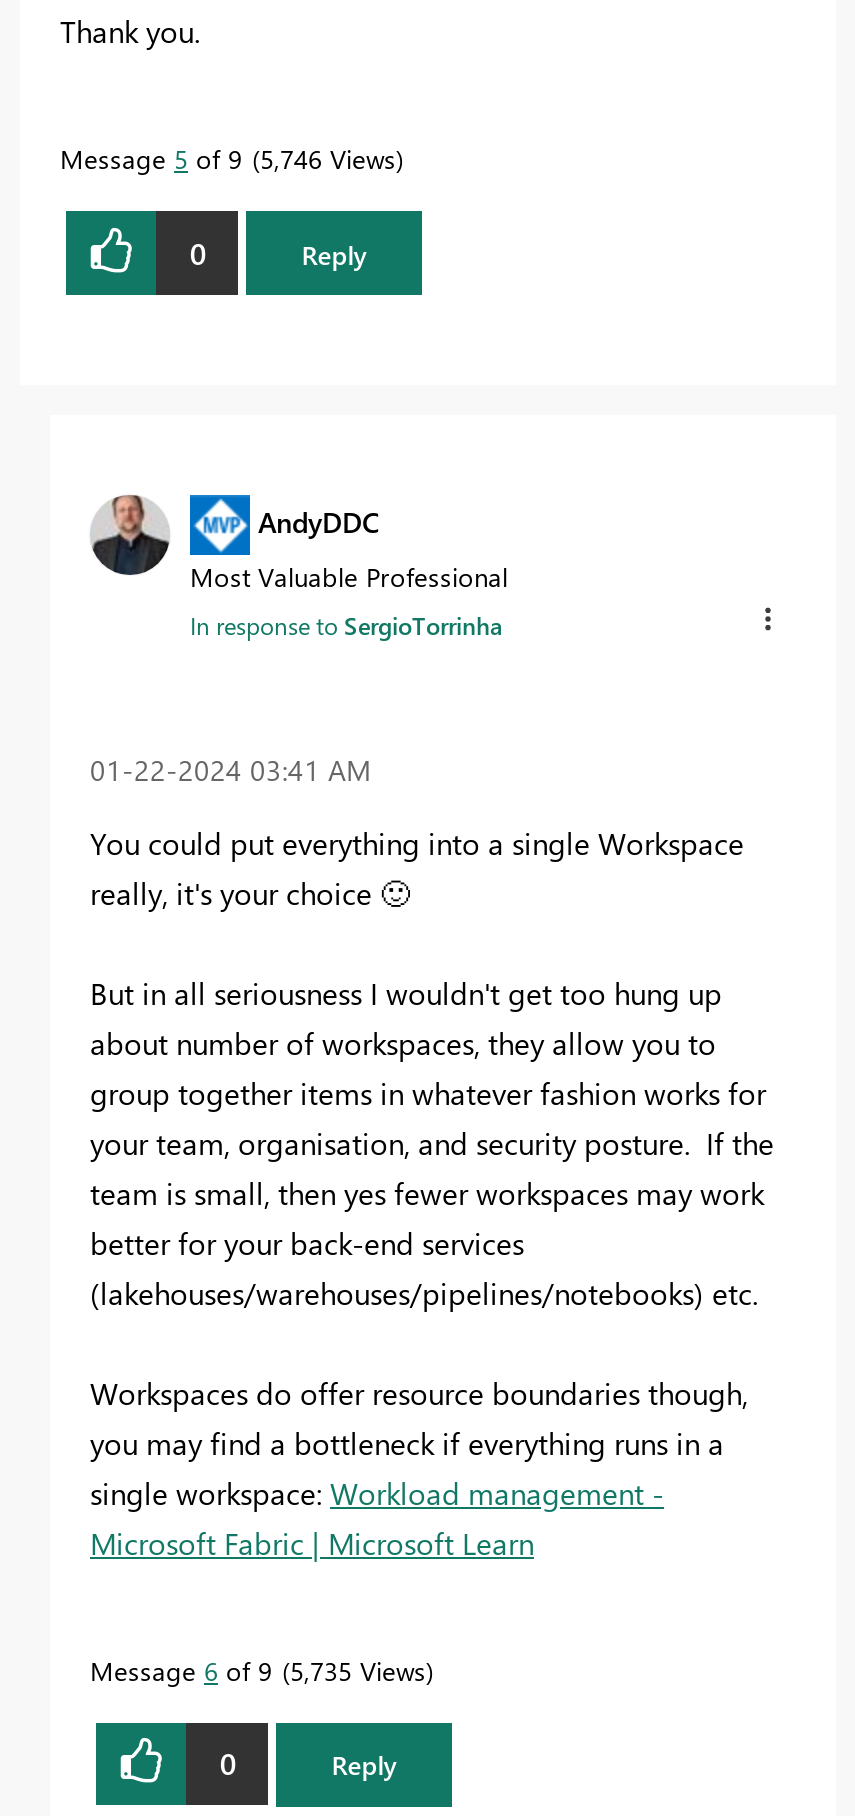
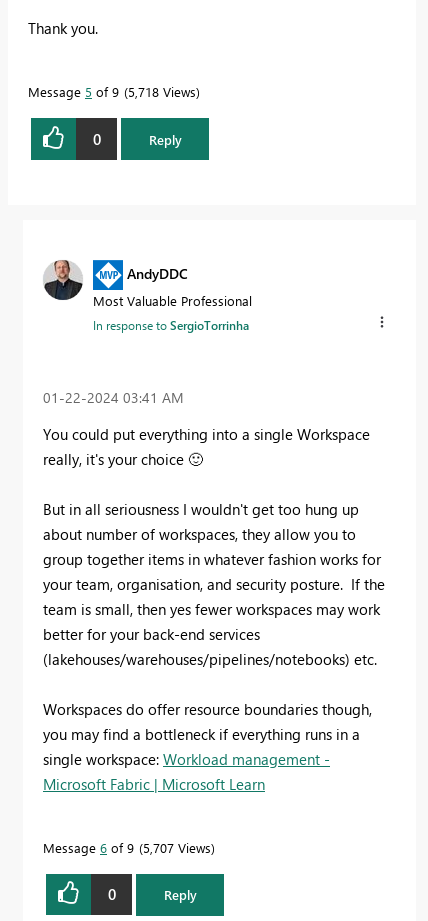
[60,141,396,175] Message 5 of 9 5,746 Views -> [28,83,196,100] Message 5 of 9 5,718 Views
[90,1652,426,1686] Message 6 of 9 5,735 Views -> [43,838,211,855] Message 6 of 9 5,707 Views

